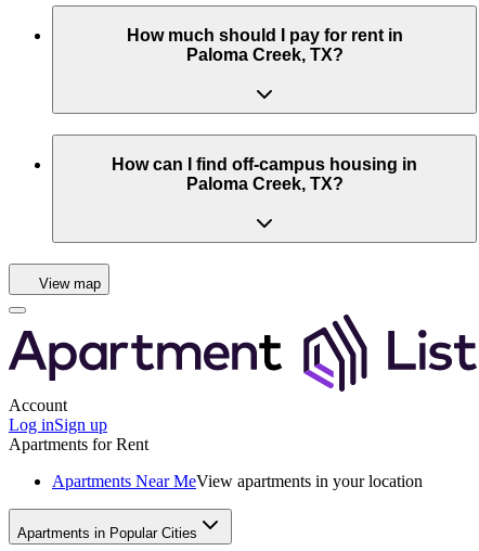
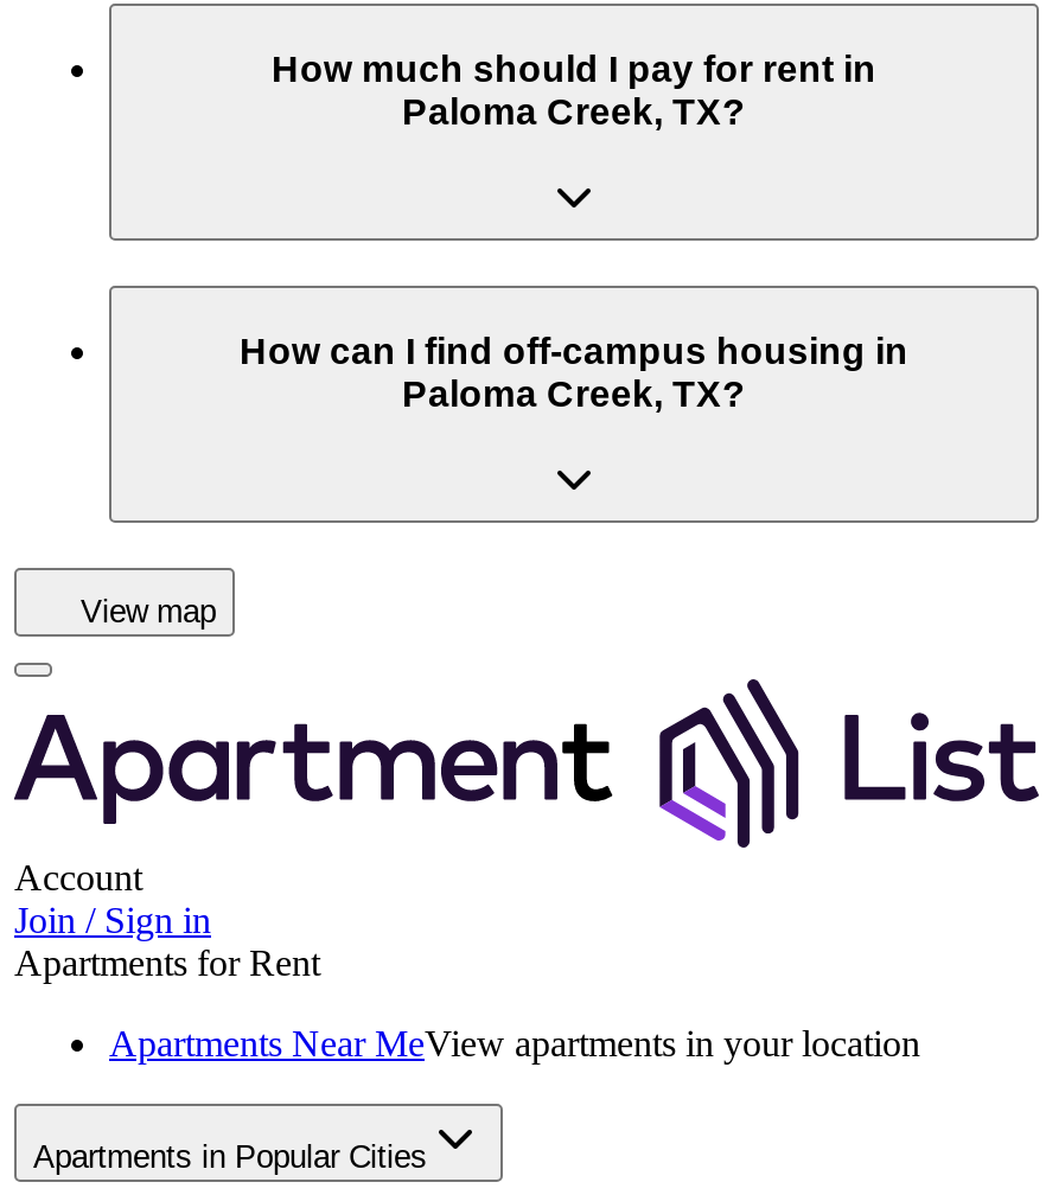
[9,415,107,434] Log inSign up -> [14,899,211,940] Join / Sign in

